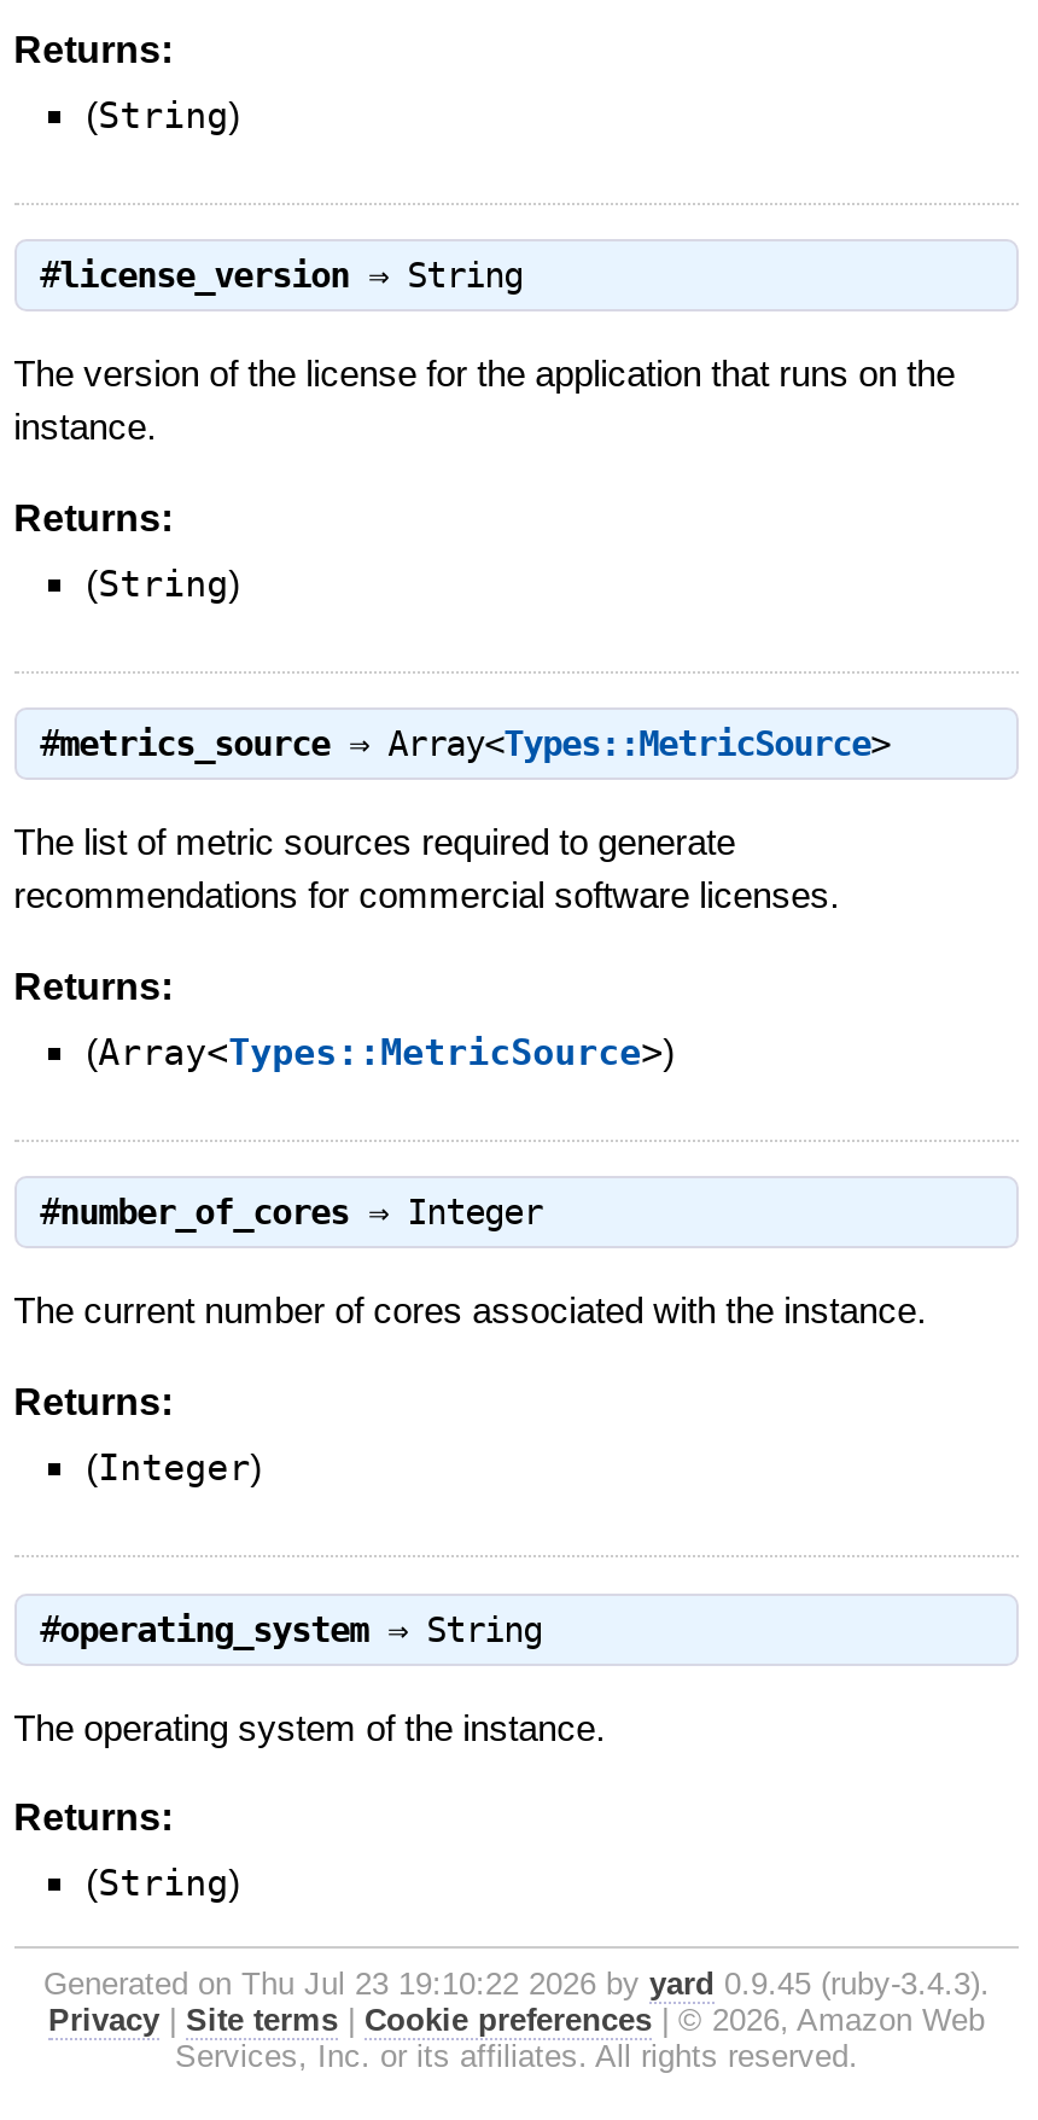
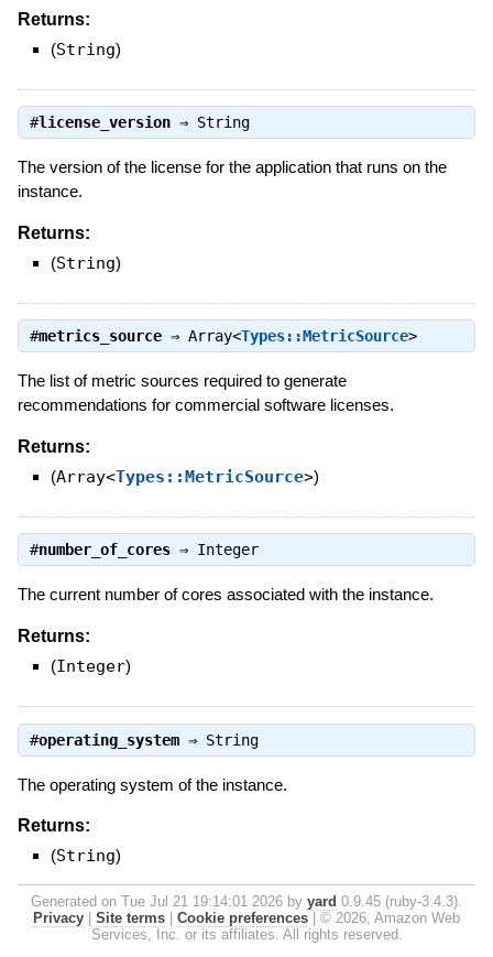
[43,1966,990,2002] Generated on Thu Jul 23 19:10:22 2026 by yard 0.9.45 (ruby-3.4.3). -> [31,893,462,910] Generated on Tue Jul 21 19:14:01 2026 by yard 0.9.45 (ruby-3.4.3).

